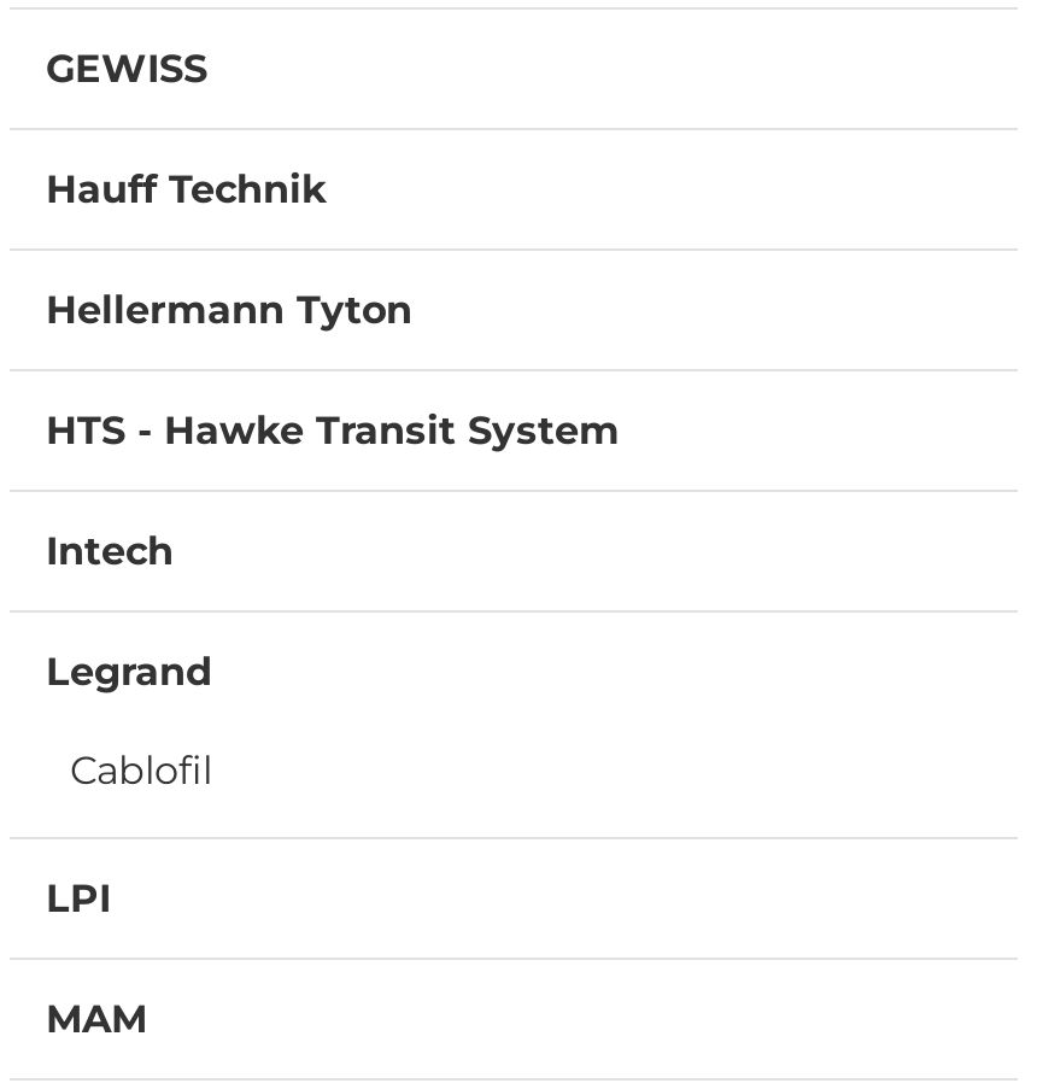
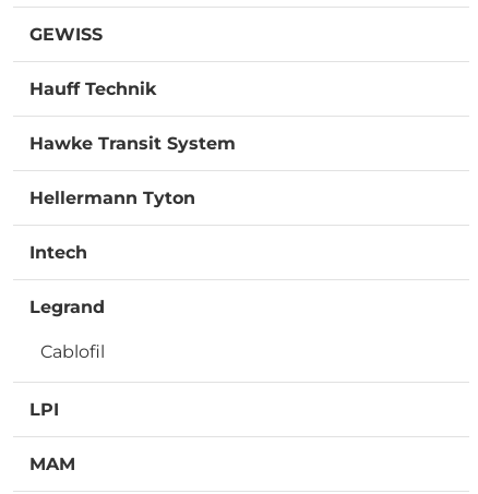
none -> [29,133,236,153] Hawke Transit System
moved [46,286,412,332] -> [29,187,195,208]: Hellermann Tyton
[46,407,620,453] HTS - Hawke Transit System -> none

